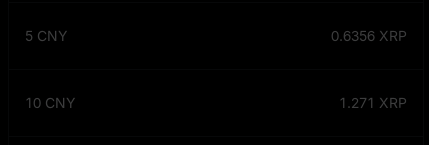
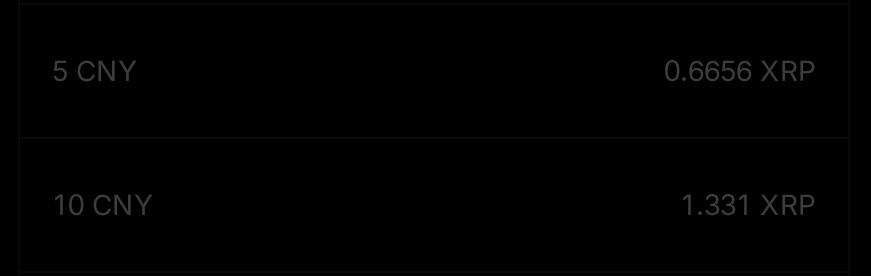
[331,27,407,44] 0.6356 XRP -> [664,53,816,87] 0.6656 XRP
[339,94,407,111] 1.271 XRP -> [680,187,816,221] 1.331 XRP

